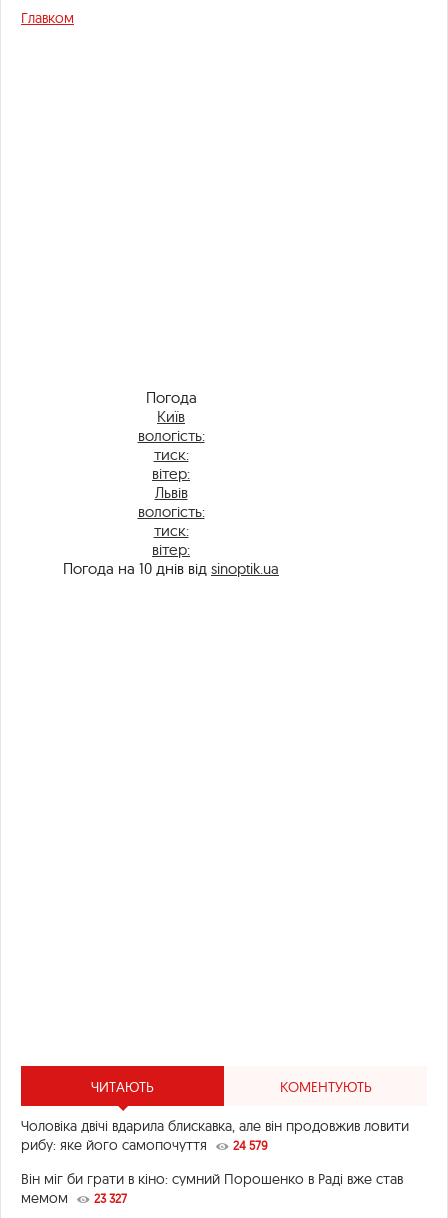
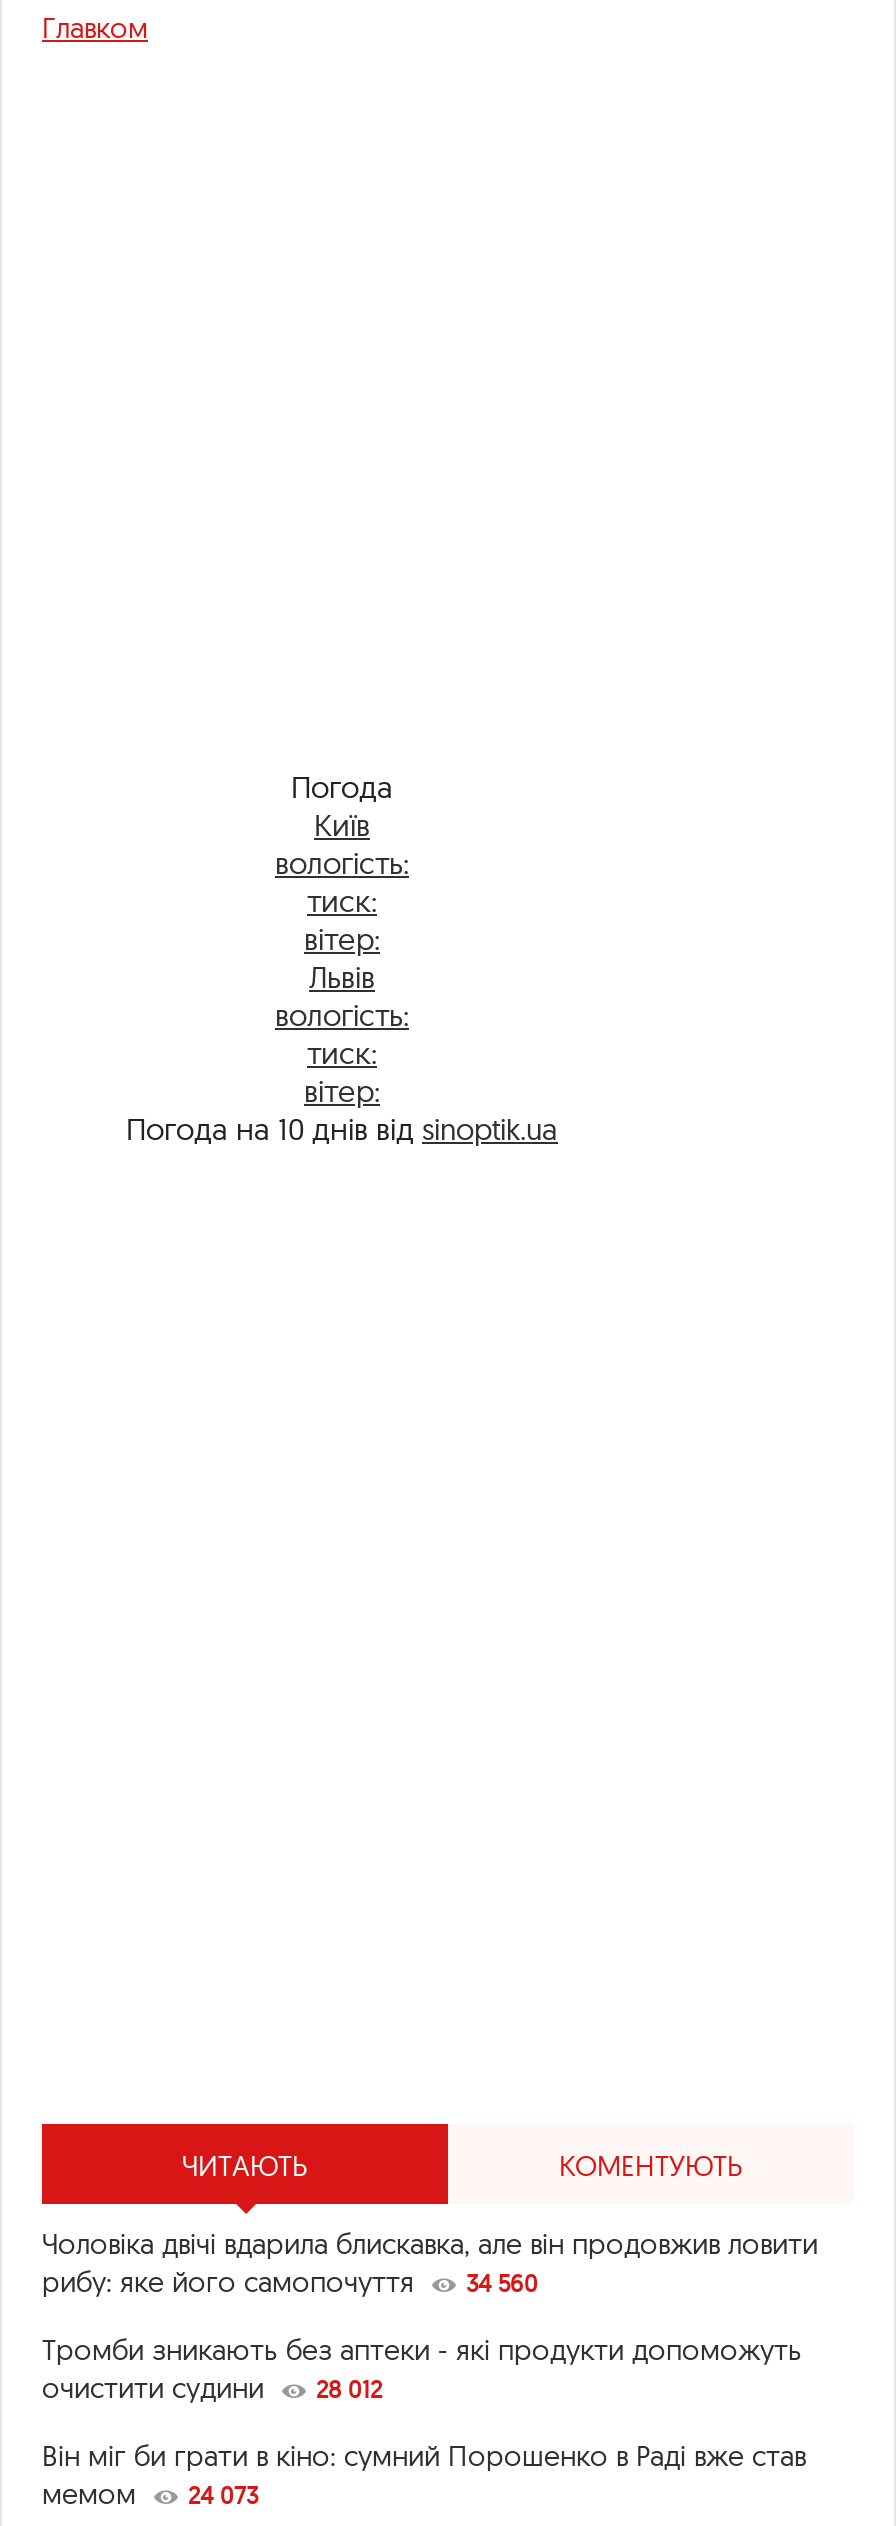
[233,1138,268,1153] 24 579 -> [42,2267,802,2405] 34 560 | Тромби зникають без аптеки - які продукти допоможуть | очистити судини | 28 012
[21,1189,127,1207] мемом 23 327 -> [42,2475,258,2511] мемом 24 073

